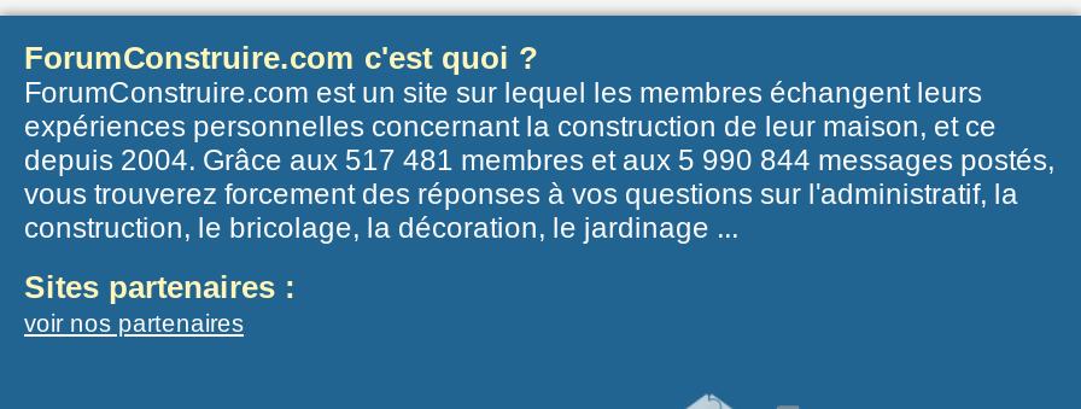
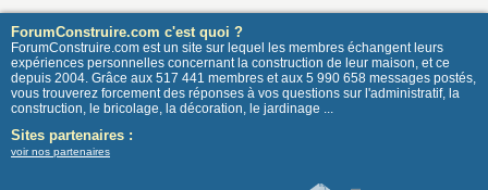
[24,144,1054,177] depuis 2004. Grâce aux 517 481 membres et aux 5 990 844 messages postés, -> [11,71,476,86] depuis 2004. Grâce aux 517 441 membres et aux 5 990 658 messages postés,

